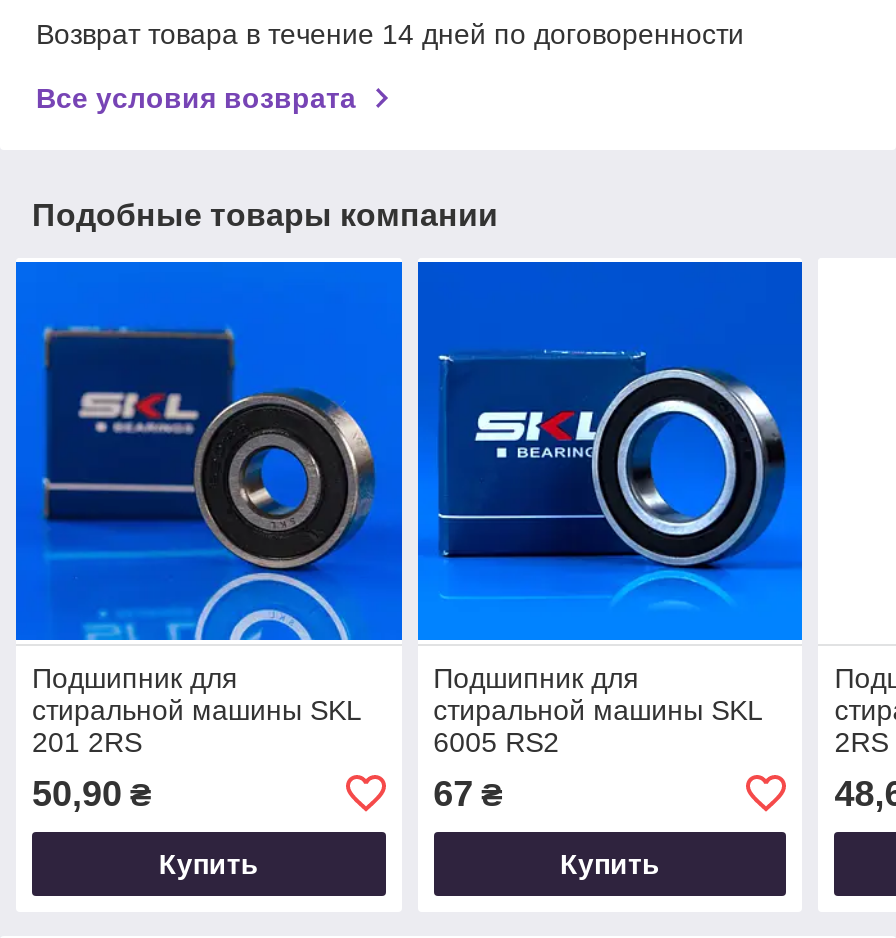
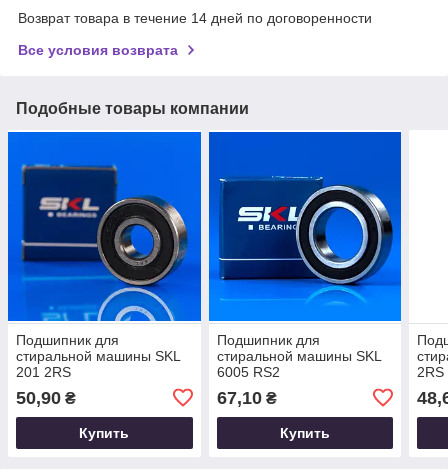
[433,774,503,814] 67 ₴ -> [217,388,277,408] 67,10 ₴

